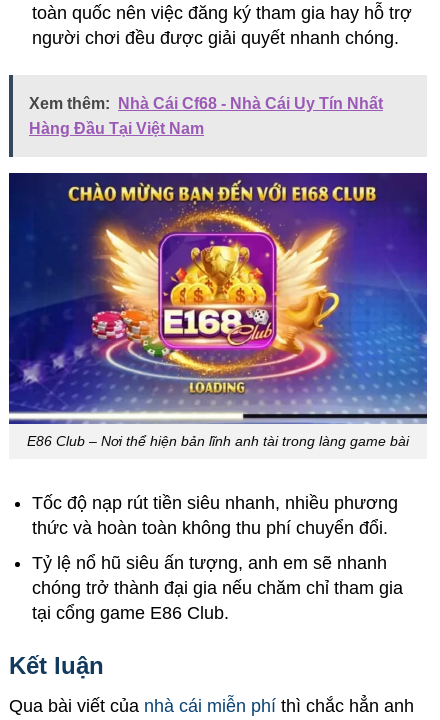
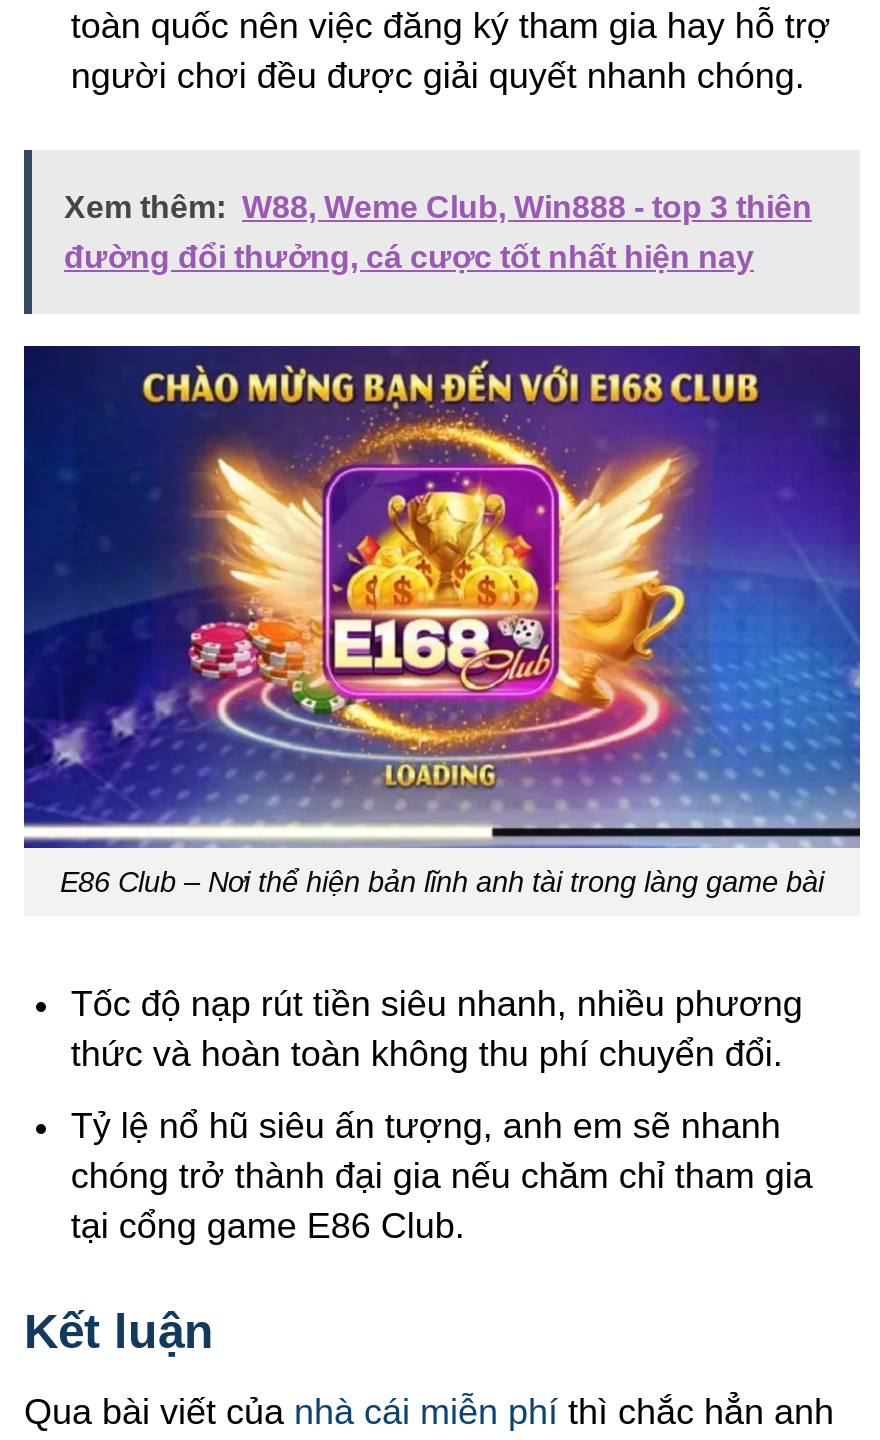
[29,95,383,112] Xem thêm: Nhà Cái Cf68 - Nhà Cái Uy Tín Nhất -> [64,189,812,223] Xem thêm: W88, Weme Club, Win888 - top 3 thiên
[29,120,204,137] Hàng Đầu Tại Việt Nam -> [64,239,754,273] đường đổi thưởng, cá cược tốt nhất hiện nay

